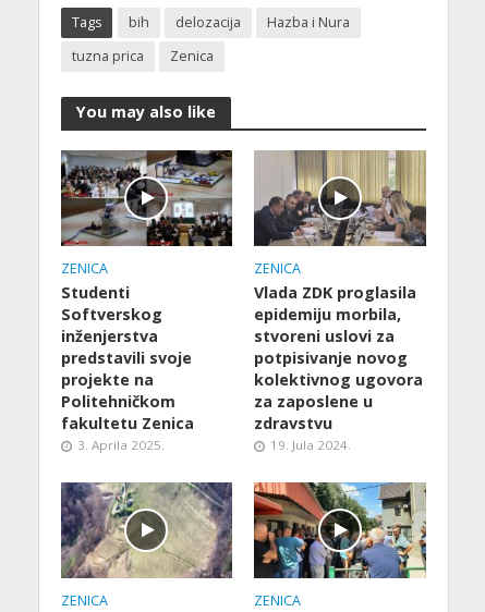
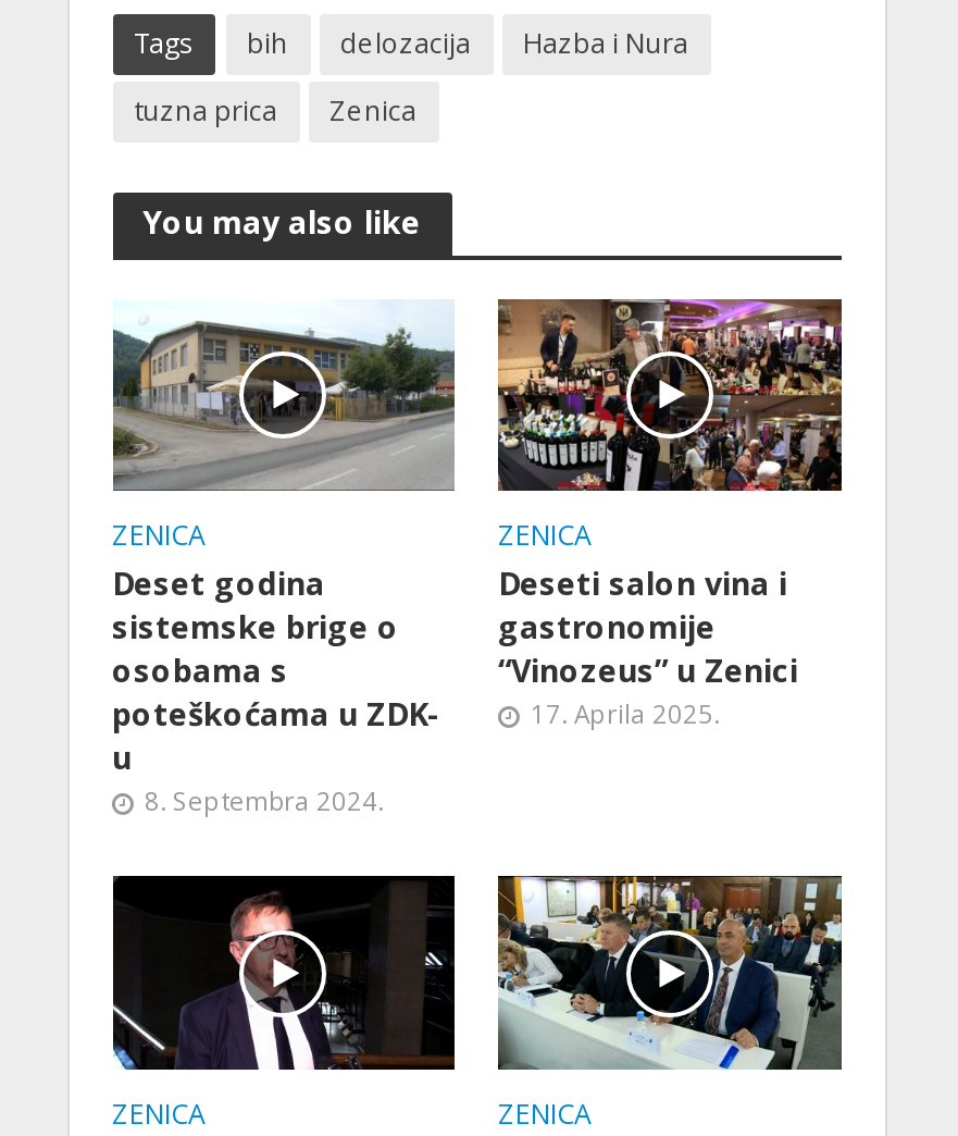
[60,149,233,453] [image] | Studenti | Softverskog | inženjerstva | predstavili svoje | projekte na | Politehničkom | fakultetu Zenica | 3. Aprila 2025. -> [112,299,455,818] [image] | Deset godina | sistemske brige o | osobama s | poteškoćama u ZDK- | u | 8. Septembra 2024.
[254,149,427,453] [image] | Vlada ZDK proglasila | epidemiju morbila, | stvoreni uslovi za | potpisivanje novog | kolektivnog ugovora | za zaposlene u | zdravstvu | 19. Jula 2024. -> [498,297,844,731] [image] | Deseti salon vina i | gastronomije | “Vinozeus” u Zenici | 17. Aprila 2025.
[60,481,233,579] [image] -> [113,876,457,1072] [image]
[253,481,427,579] [image] -> [496,874,844,1072] [image]

